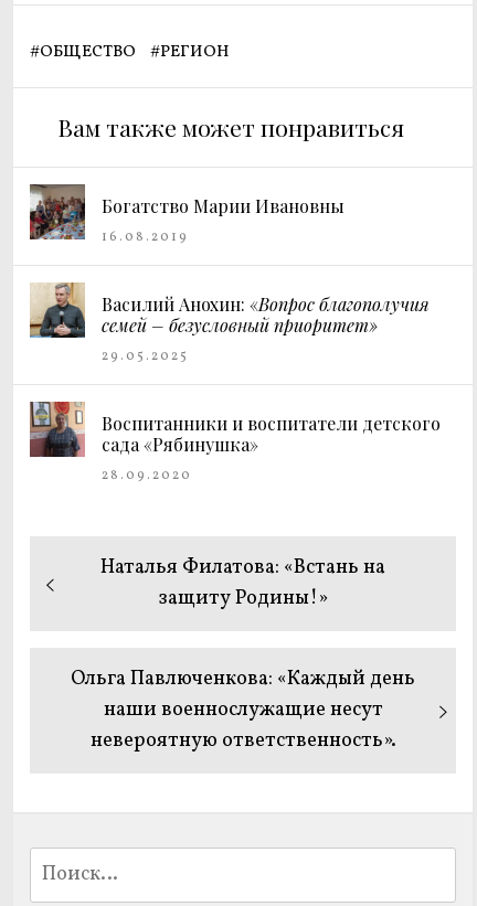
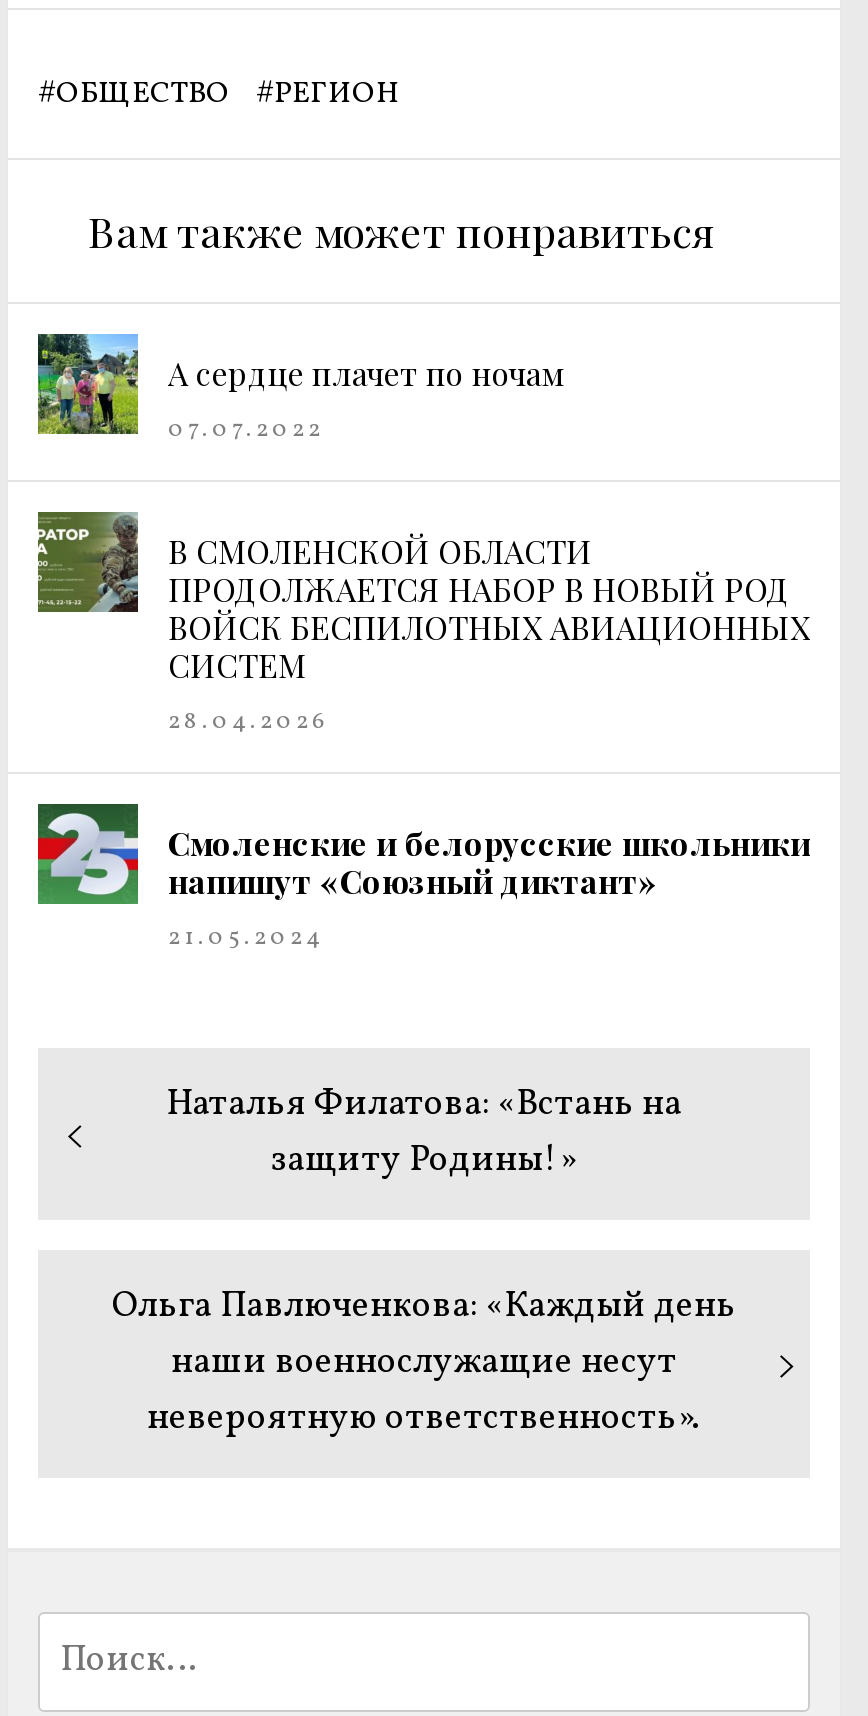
[29,183,344,241] [image] | Богатство Марии Ивановны -> [36,332,566,436] [image] | А сердце плачет по ночам
[102,229,189,246] 16.08.2019 -> [168,414,324,446] 07.07.2022
[29,281,430,339] [image] | Василий Анохин: «Вопрос благополучия | семей – безусловный приоритет» -> [36,510,810,686] [image] | В СМОЛЕНСКОЙ ОБЛАСТИ | ПРОДОЛЖАЕТСЯ НАБОР В НОВЫЙ РОД | ВОЙСК БЕСПИЛОТНЫХ АВИАЦИОННЫХ | СИСТЕМ
[102,348,189,365] 29.05.2025 -> [168,706,330,738] 28.04.2026
[29,401,441,458] [image] | Воспитанники и воспитатели детского | сада «Рябинушка» -> [36,802,810,906] [image] | Смоленские и белорусские школьники | напишут «Союзный диктант»
[102,467,192,485] 28.09.2020 -> [168,922,324,954] 21.05.2024

